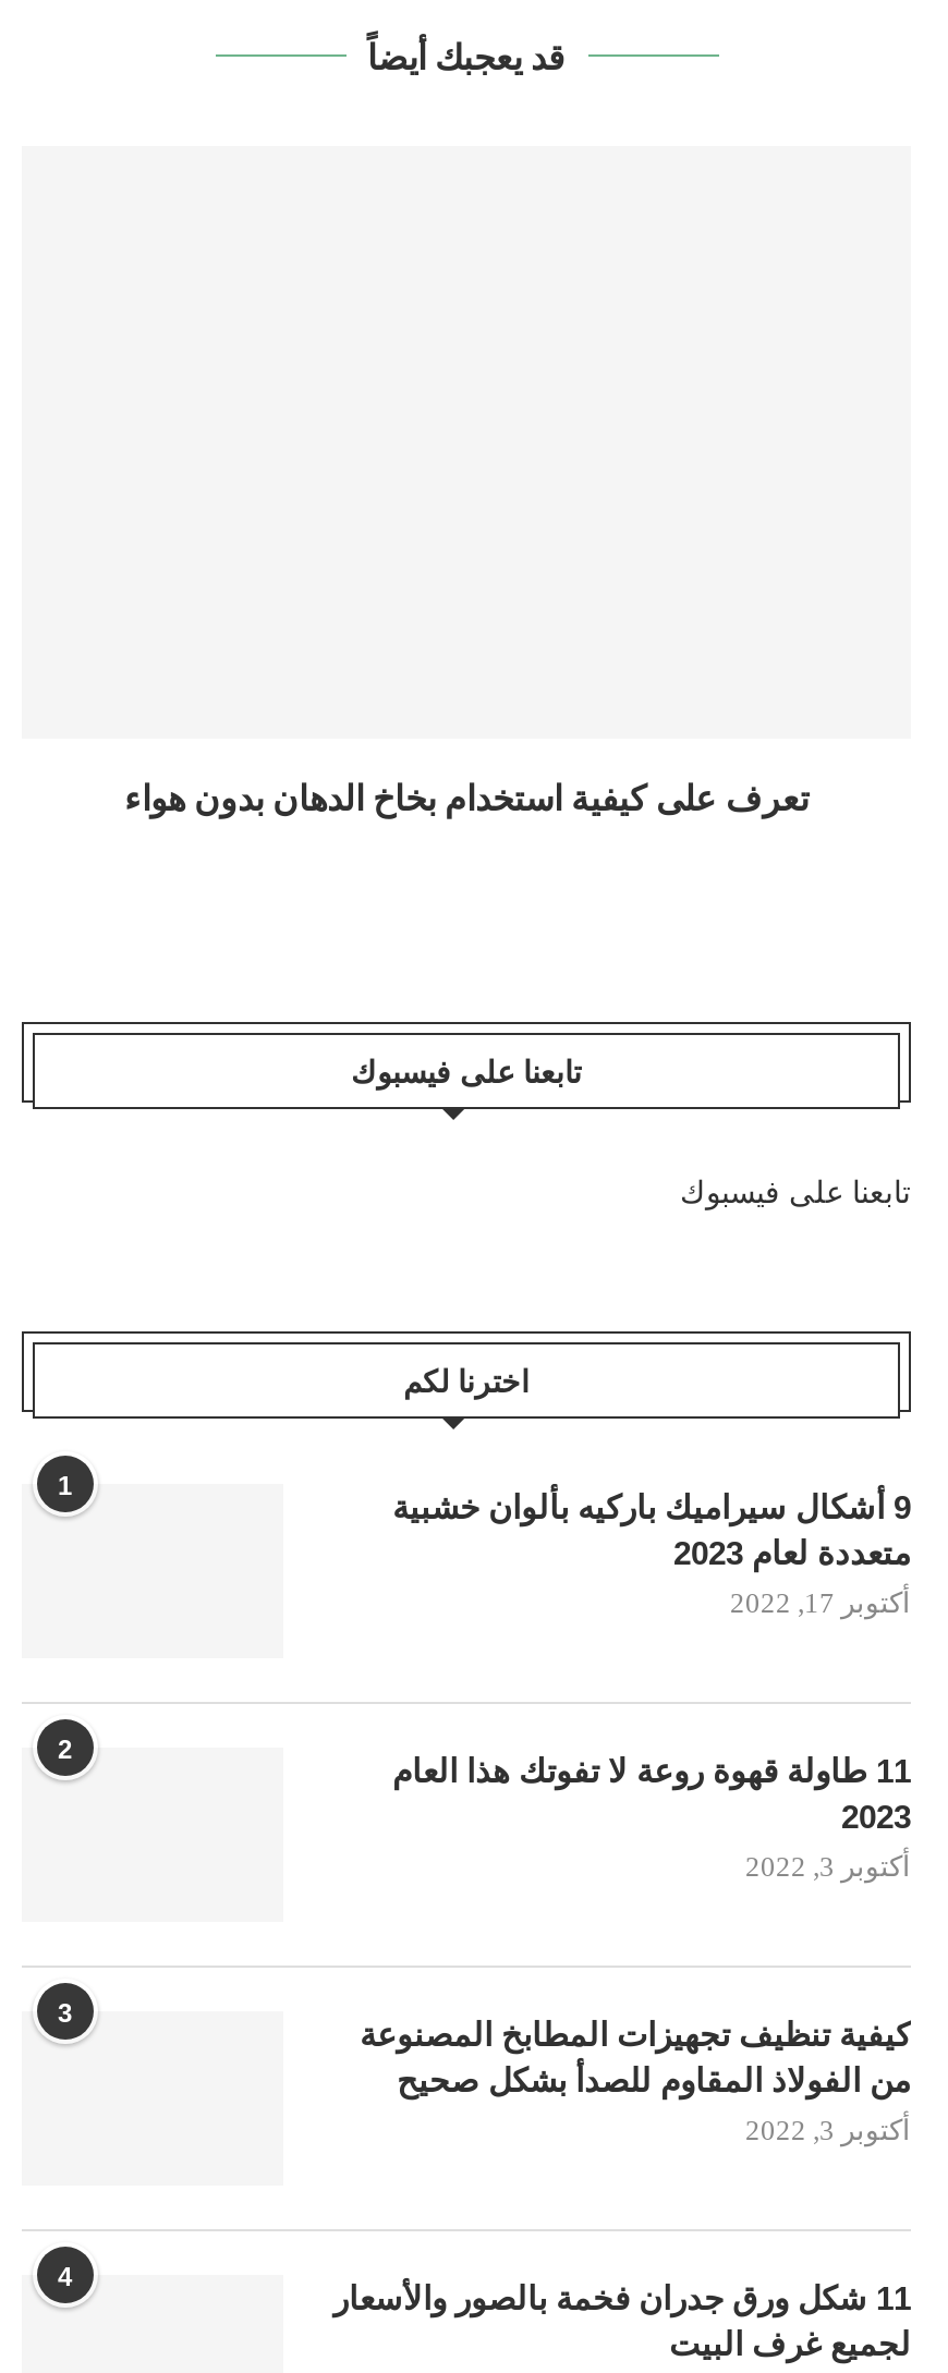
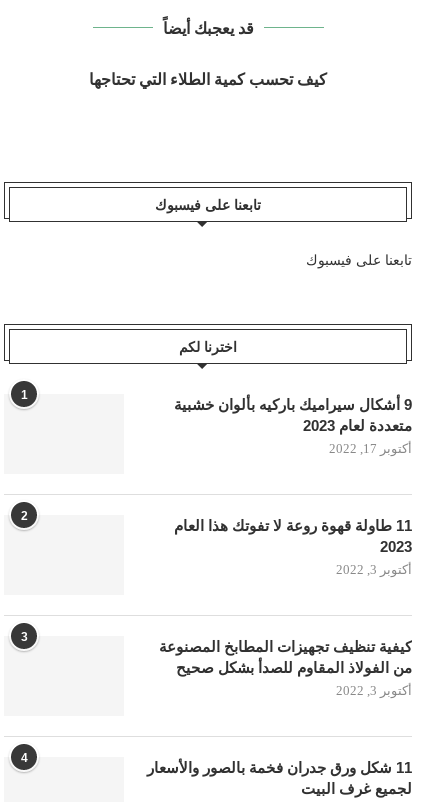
[124,780,809,817] تعرف على كيفية استخدام بخاخ الدهان بدون هواء -> [89,71,327,88] كيف تحسب كمية الطلاء التي تحتاجها

